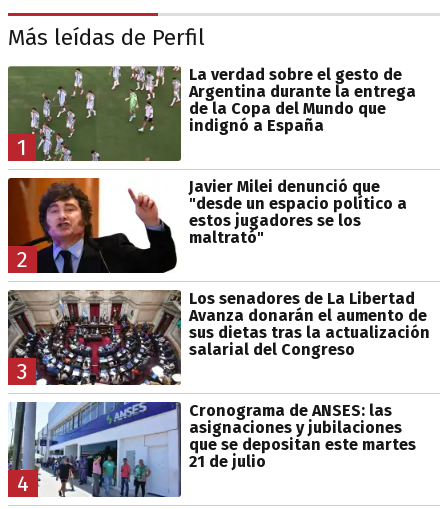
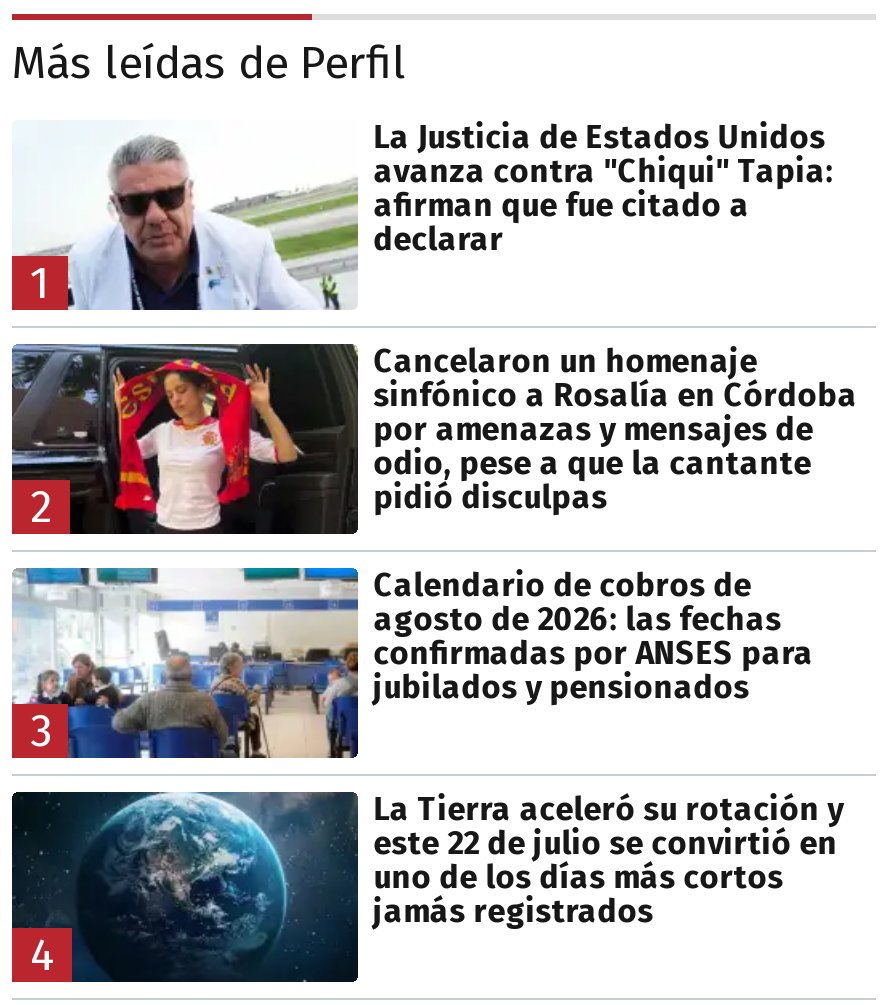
[7,65,416,162] [image] | La verdad sobre el gesto de | Argentina durante la entrega | de la Copa del Mundo que | indignó a España -> [12,117,834,312] [image] | La Justicia de Estados Unidos | avanza contra "Chiqui" Tapia: | afirman que fue citado a | declarar
[7,177,407,274] [image] | Javier Milei denunció que | "desde un espacio político a | estos jugadores se los | maltrató" -> [10,341,858,536] [image] | Cancelaron un homenaje | sinfónico a Rosalía en Córdoba | por amenazas y mensajes de | odio, pese a que la cantante | pidió disculpas
[7,289,430,386] [image] | Los senadores de La Libertad | Avanza donarán el aumento de | sus dietas tras la actualización | salarial del Congreso -> [12,566,814,760] [image] | Calendario de cobros de | agosto de 2026: las fechas | confirmadas por ANSES para | jubilados y pensionados
[7,401,416,498] [image] | Cronograma de ANSES: las | asignaciones y jubilaciones | que se depositan este martes | 21 de julio -> [10,790,844,984] [image] | La Tierra aceleró su rotación y | este 22 de julio se convirtió en | uno de los días más cortos | jamás registrados

